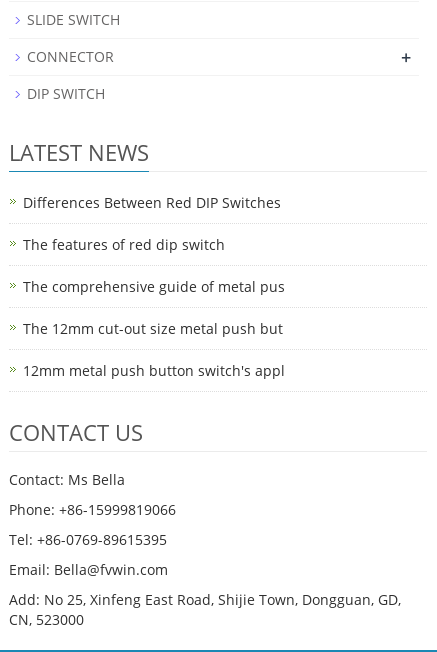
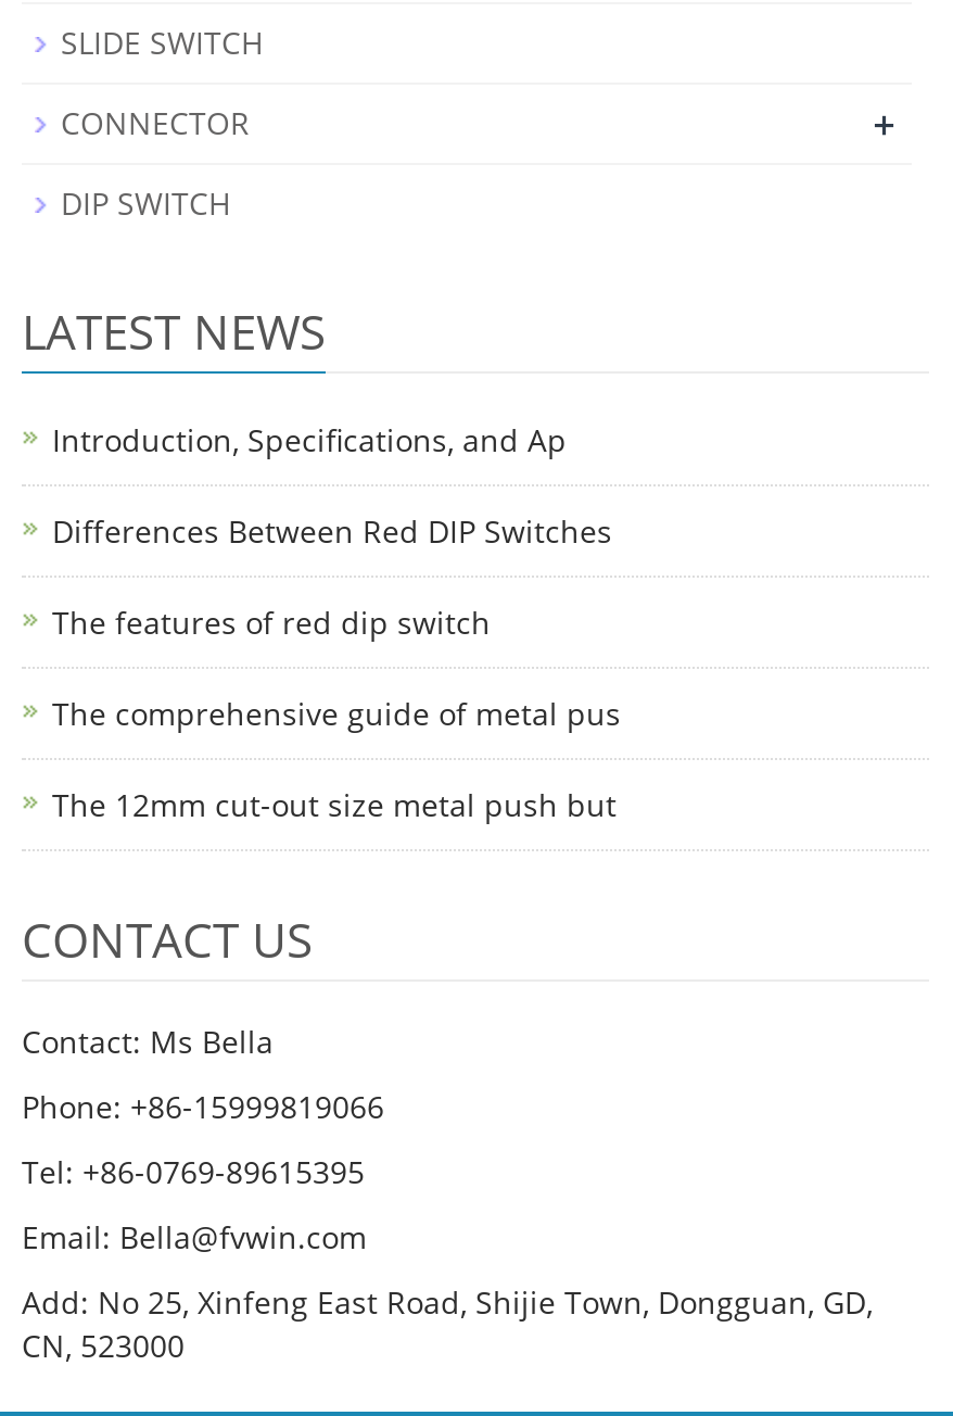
none -> [52,419,567,460] Introduction, Specifications, and Ap
moved [23,193,285,338] -> [52,510,621,825]: Differences Between Red DIP Switches | The features of red dip switch | The comprehensive guide of metal pus | The 12mm cut-out size metal push but
[23,361,285,380] 12mm metal push button switch's appl -> none

